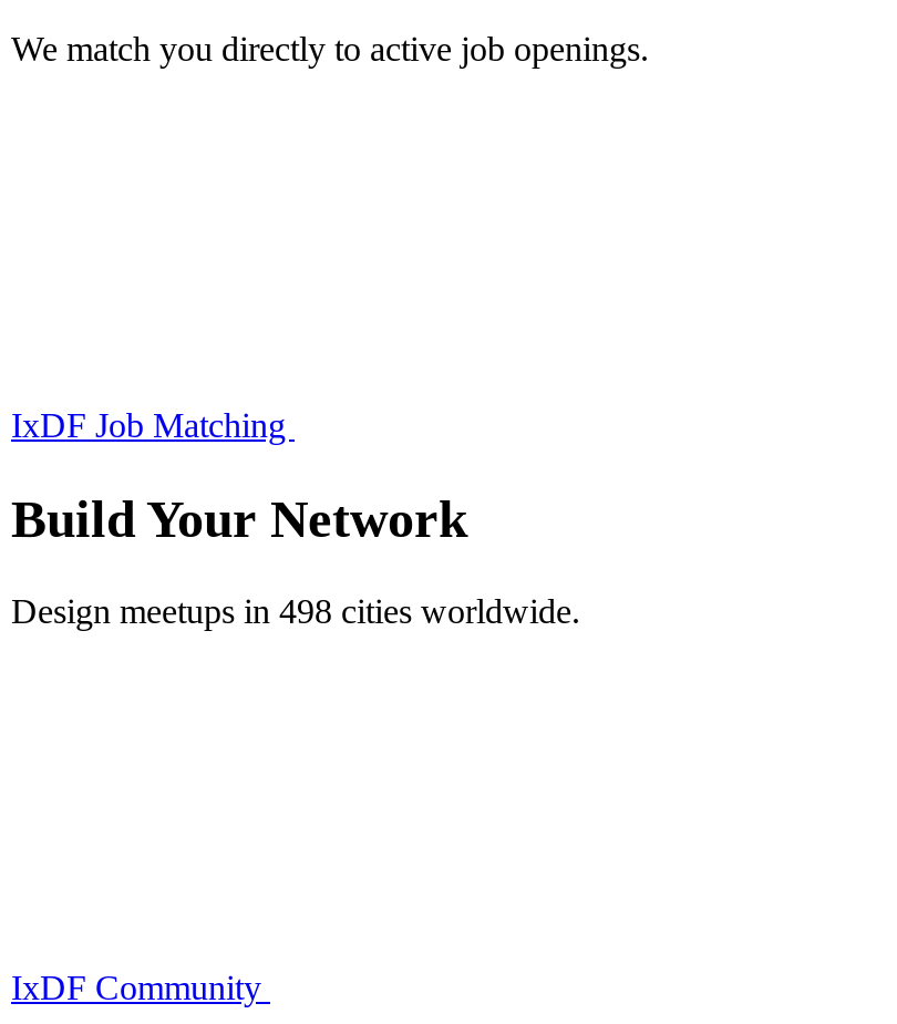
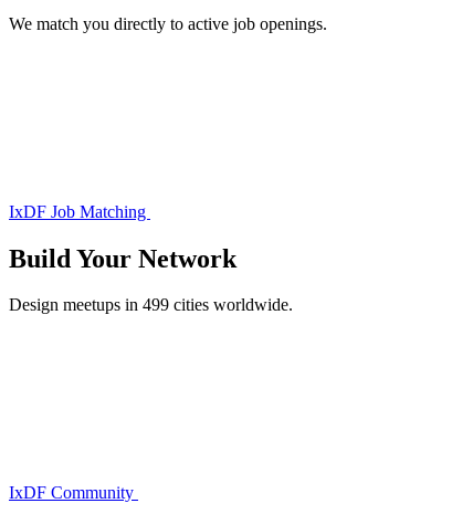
[11,593,580,631] Design meetups in 498 cities worldwide. -> [9,296,293,314] Design meetups in 499 cities worldwide.

